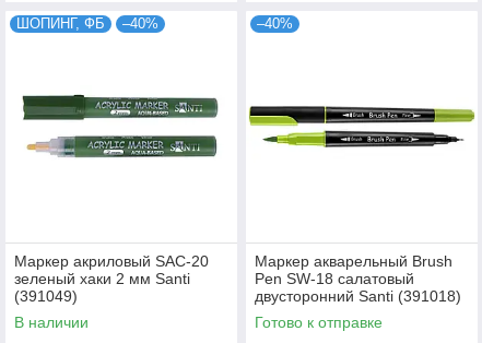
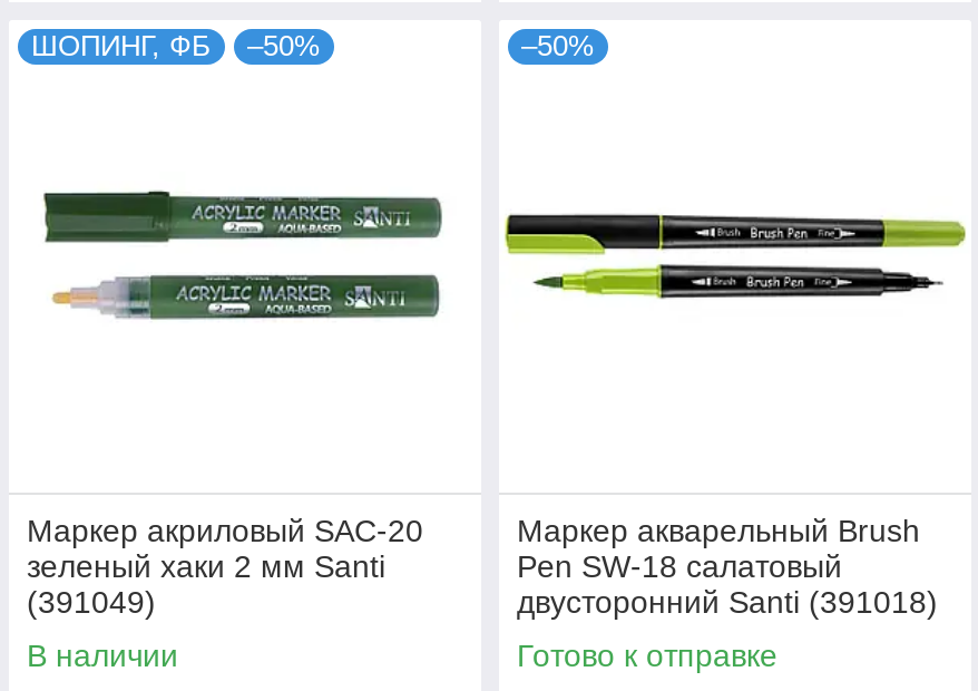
[16,16,158,32] ШОПИНГ, ФБ –40% -> [31,30,321,63] ШОПИНГ, ФБ –50%
[257,16,293,32] –40% -> [521,30,595,63] –50%

